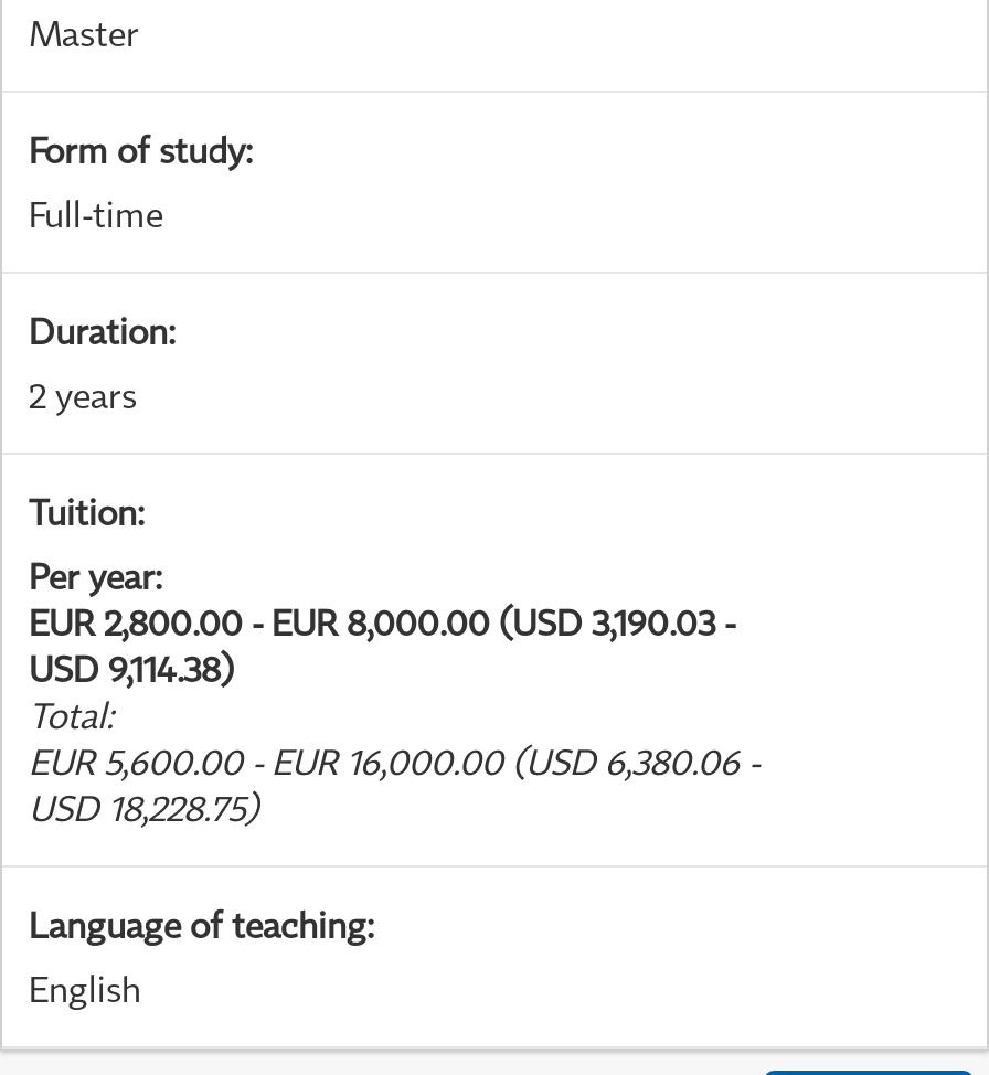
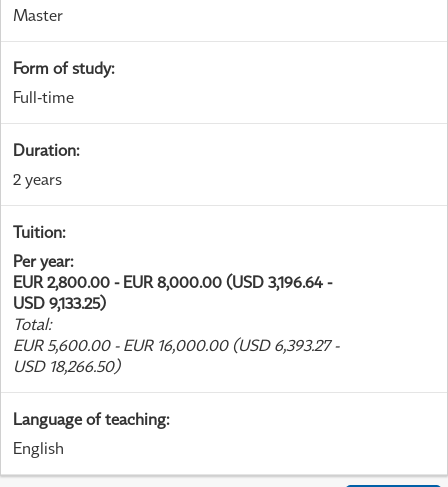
[29,601,735,645] EUR 2,800.00 - EUR 8,000.00 (USD 3,190.03 - -> [13,272,332,292] EUR 2,800.00 - EUR 8,000.00 (USD 3,196.64 -
[29,647,234,691] USD 9,114.38) -> [13,293,106,313] USD 9,133.25)
[29,740,759,784] EUR 5,600.00 - EUR 16,000.00 (USD 6,380.06 - -> [13,335,339,355] EUR 5,600.00 - EUR 16,000.00 (USD 6,393.27 -
[29,786,258,830] USD 18,228.75) -> [13,356,120,376] USD 18,266.50)

